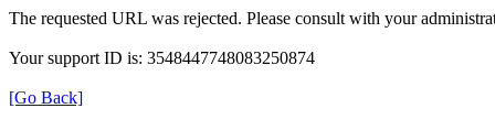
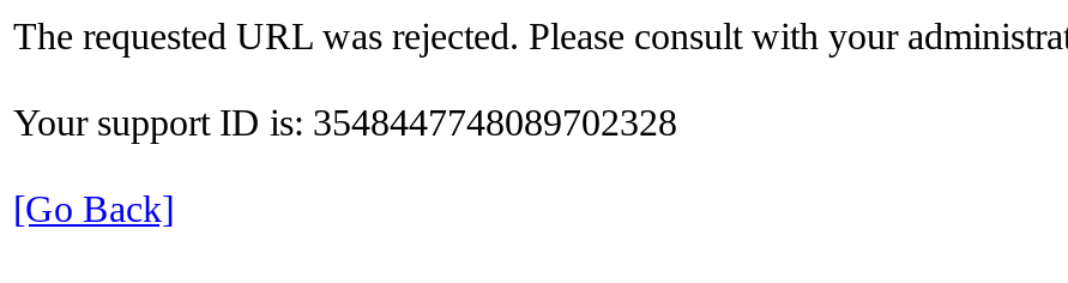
[9,48,315,67] Your support ID is: 3548447748083250874 -> [13,102,677,143] Your support ID is: 3548447748089702328

